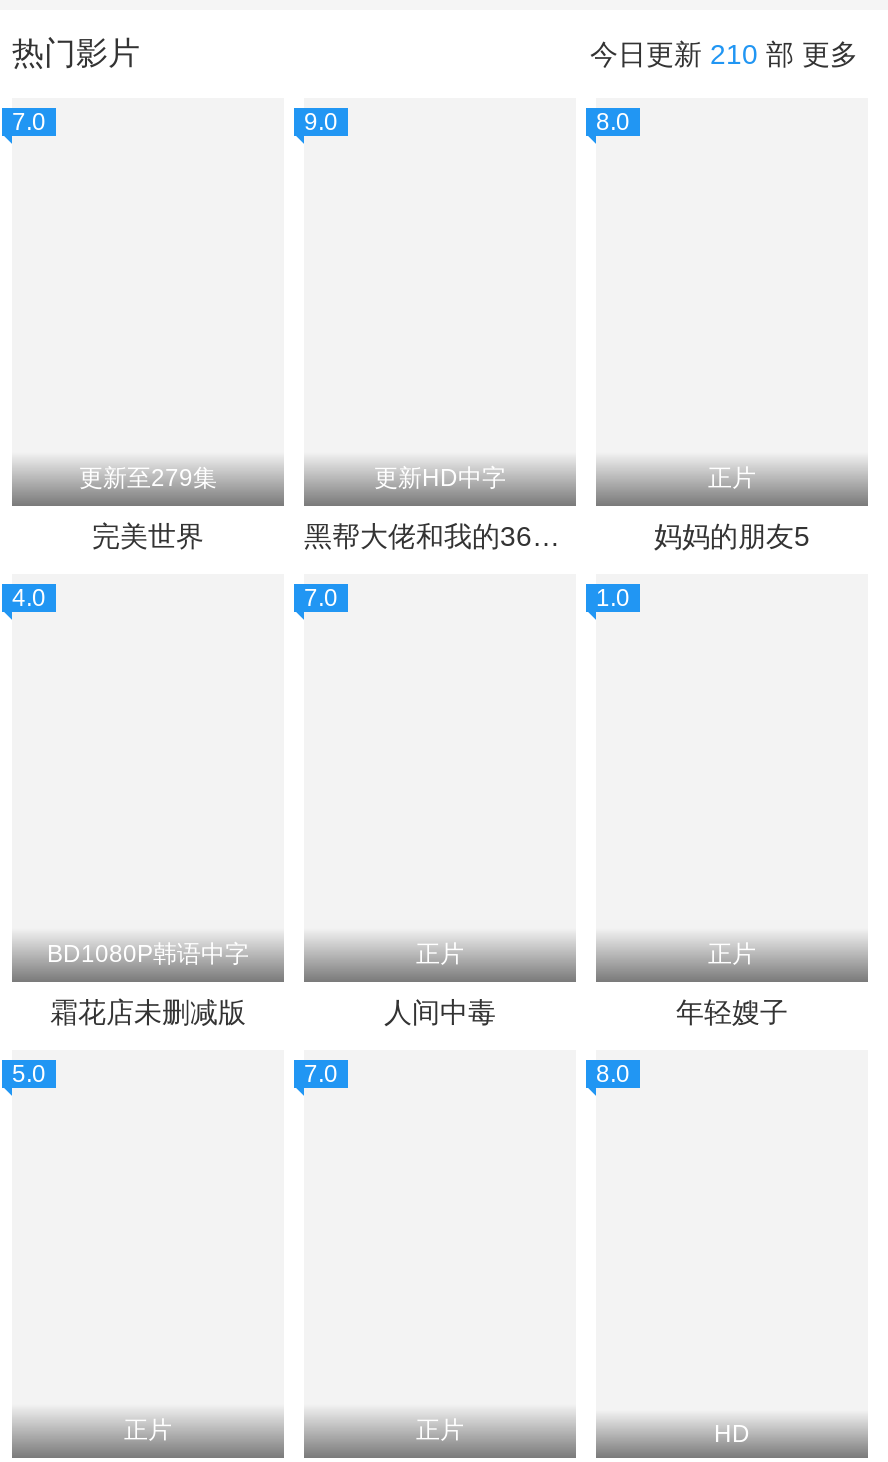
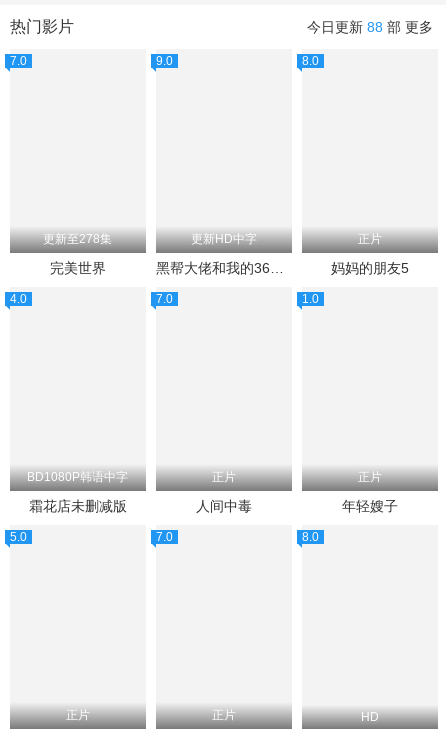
[590,38,858,70] 今日更新210部 更多 -> [307,19,433,35] 今日更新88部 更多
[79,464,217,492] 更新至279集 -> [43,232,112,246] 更新至278集

